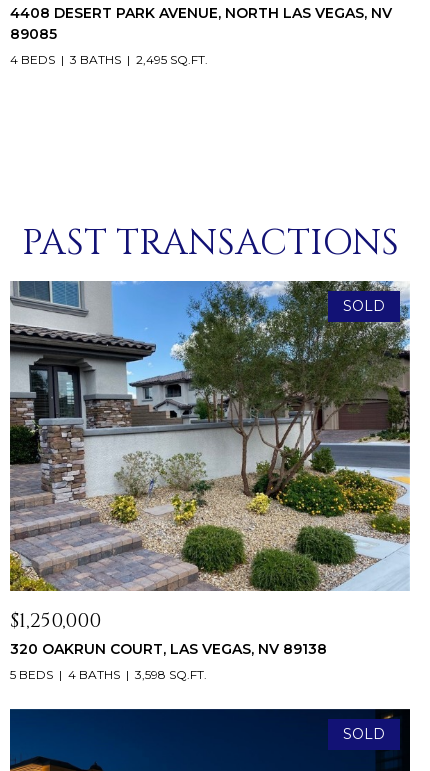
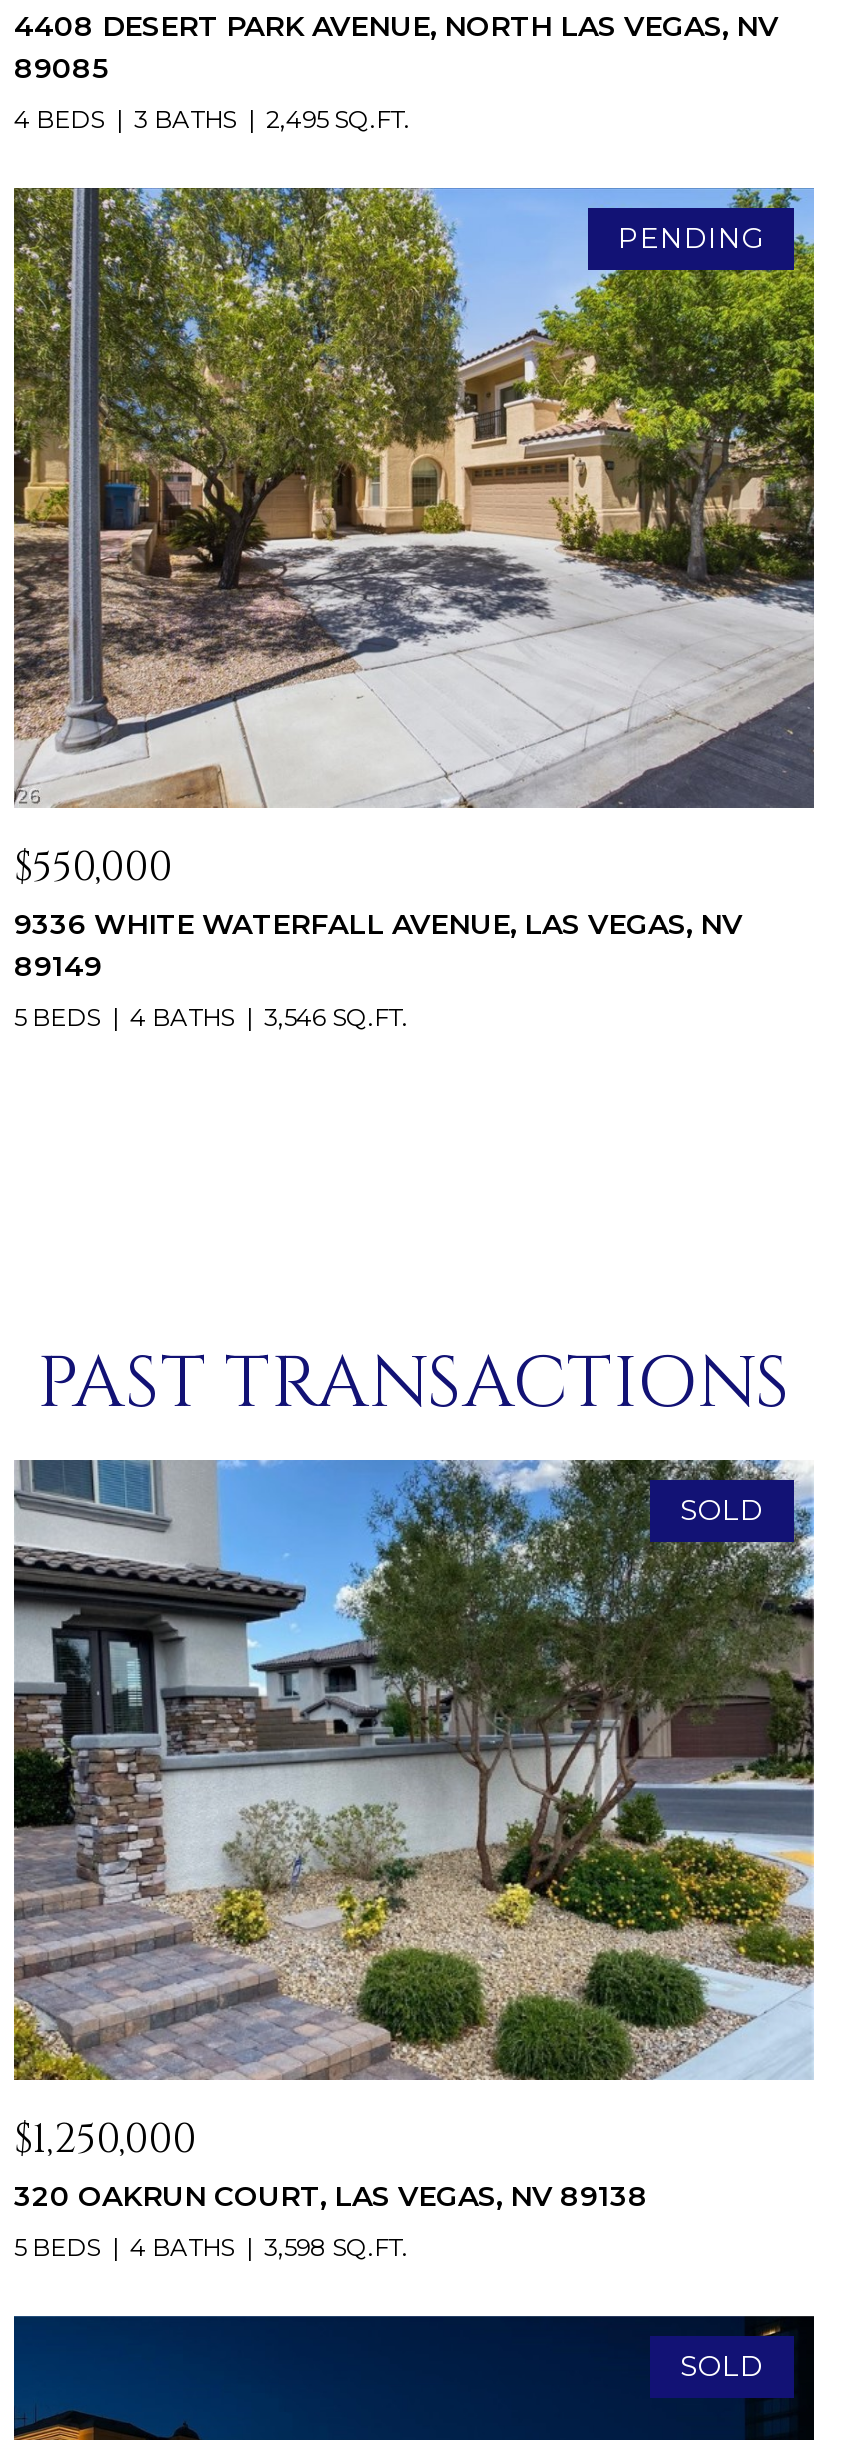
none -> [12,186,816,810] [image] | PENDING
none -> [14,840,742,1032] $550,000 | 9336 WHITE WATERFALL AVENUE, LAS VEGAS, NV | 89149 | 5 BEDS | 4 BATHS | 3,546 SQ.FT.

